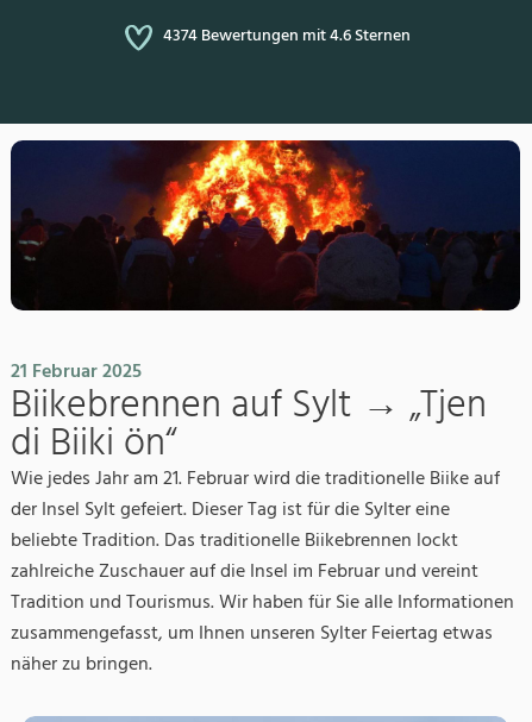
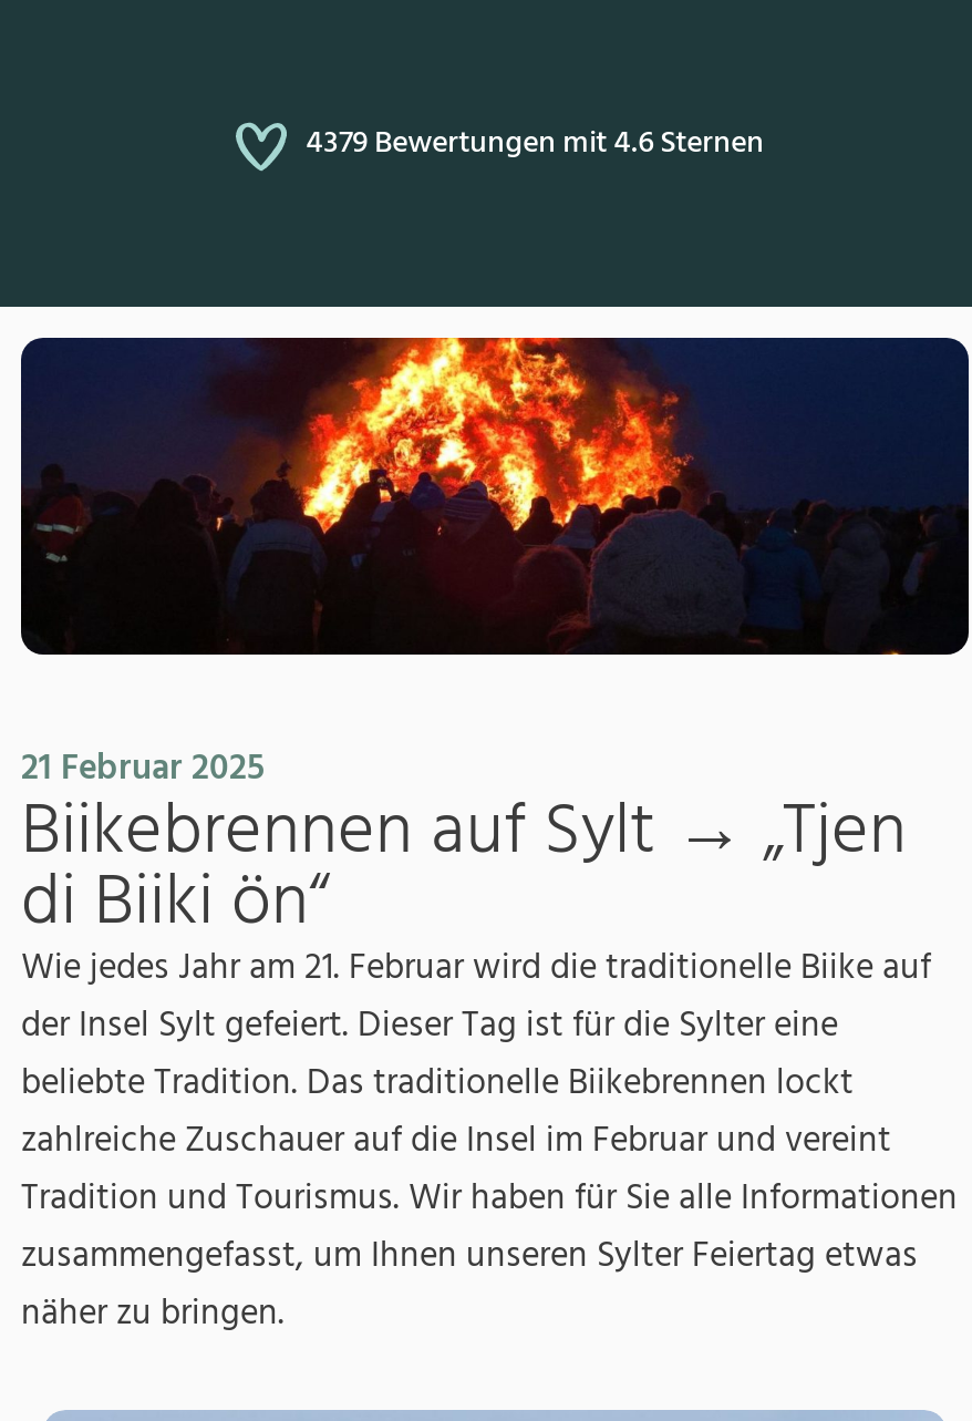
[163,23,411,50] 4374 Bewertungen mit 4.6 Sternen -> [306,119,764,169] 4379 Bewertungen mit 4.6 Sternen

